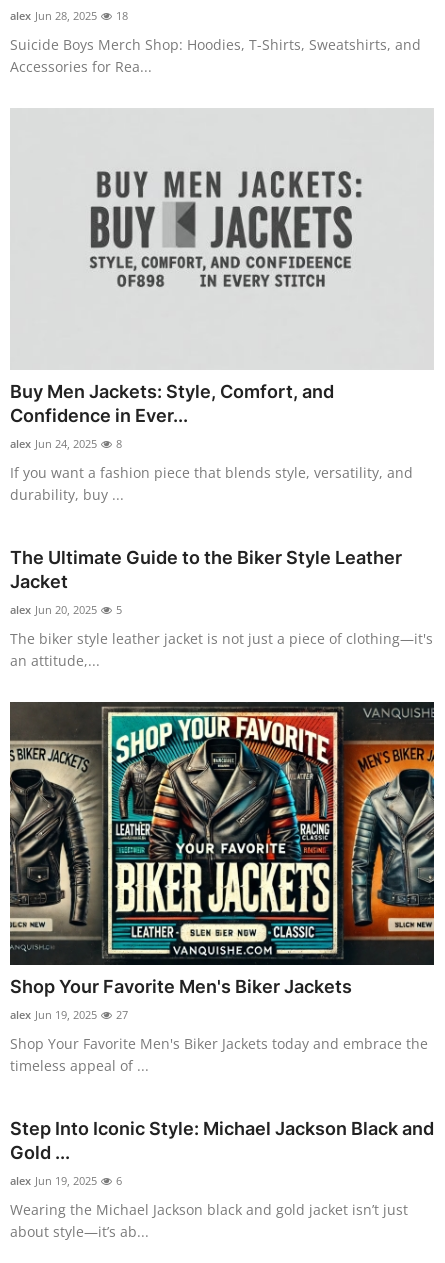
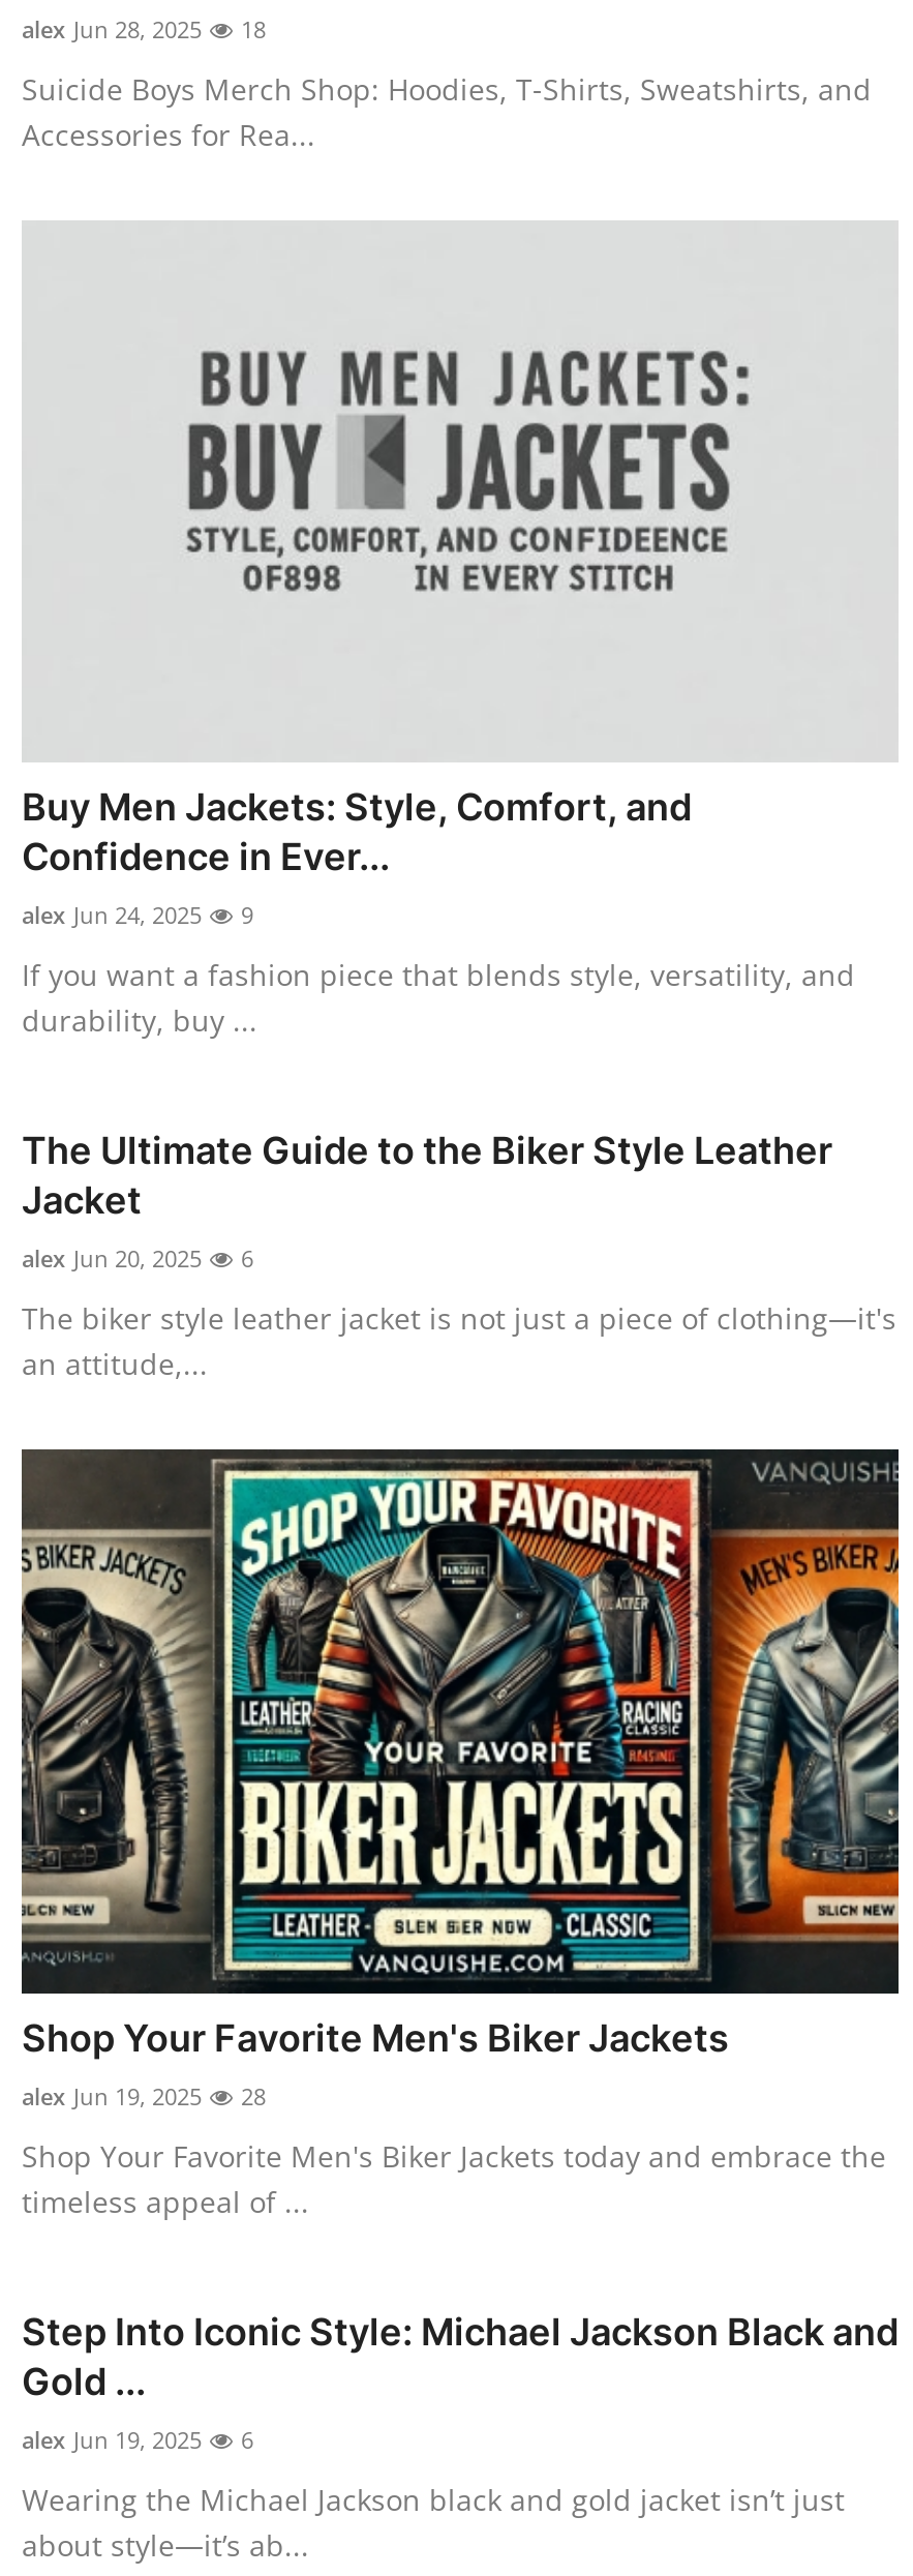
[10,436,122,451] alex Jun 24, 2025 8 -> [22,899,253,930] alex Jun 24, 2025 9
[10,602,122,617] alex Jun 20, 2025 5 -> [22,1243,253,1274] alex Jun 20, 2025 6
[10,1007,128,1022] alex Jun 19, 2025 27 -> [22,2080,266,2111] alex Jun 19, 2025 28

